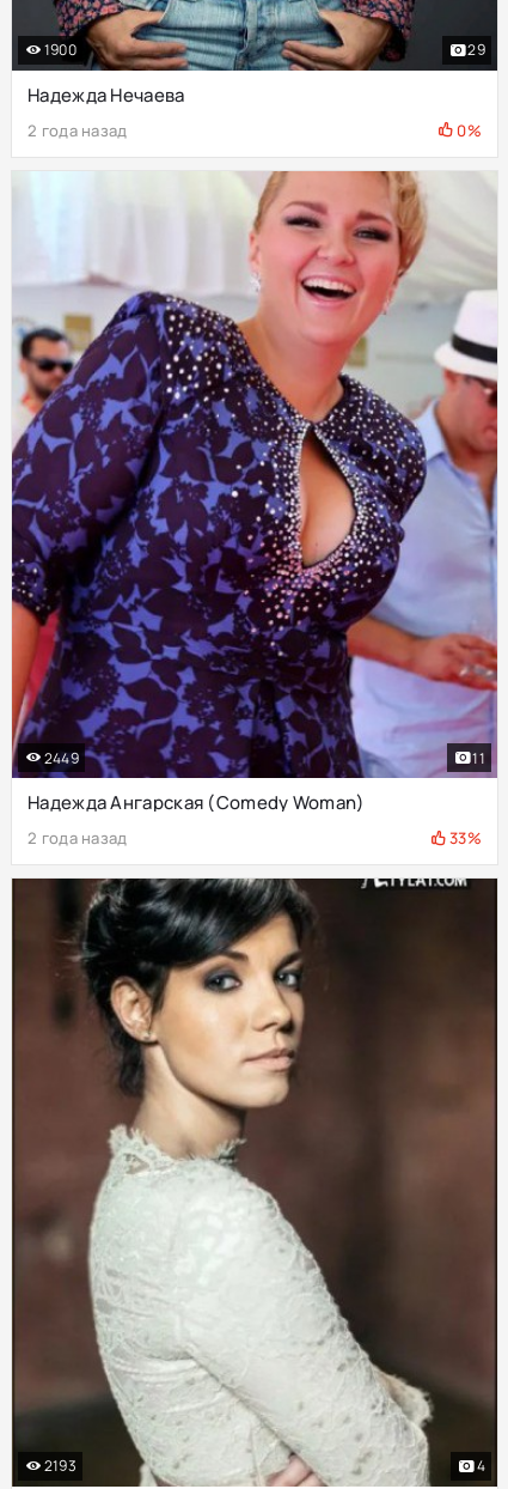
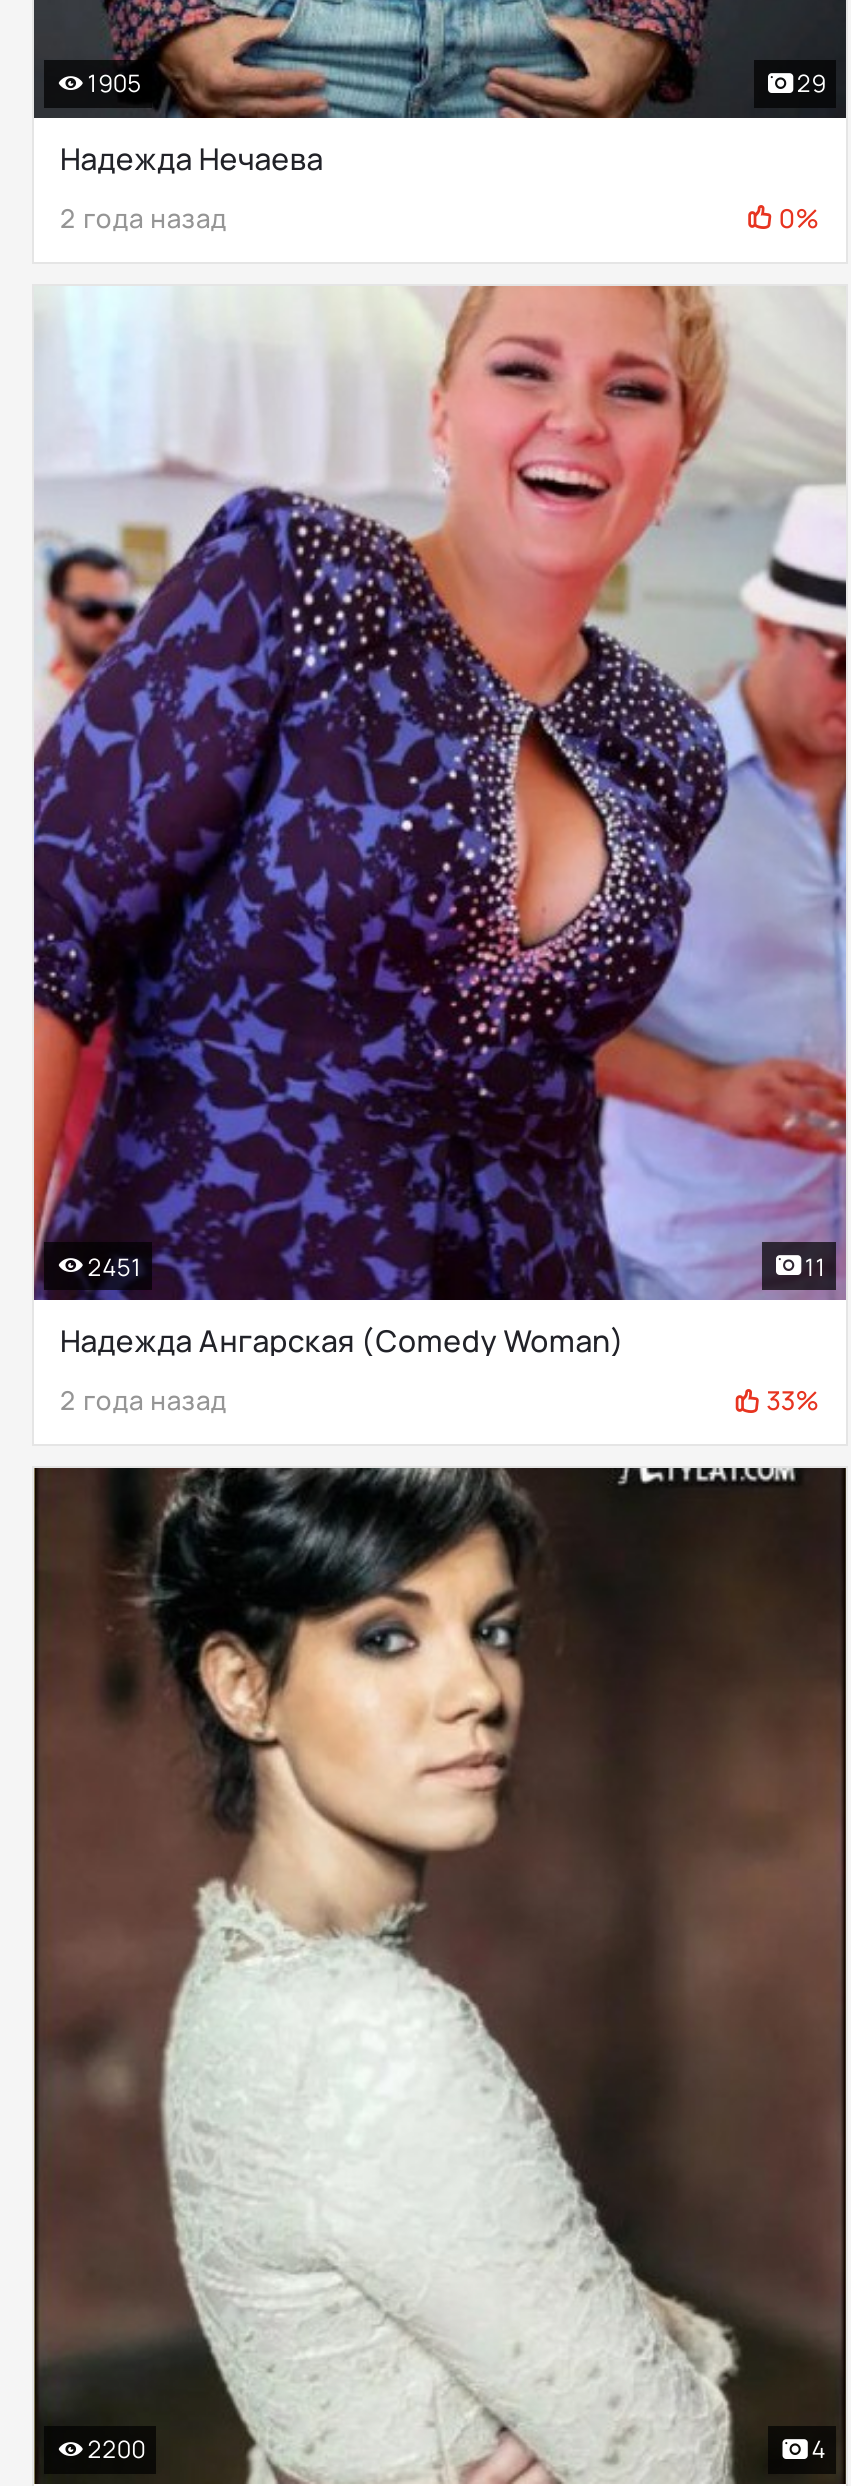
[44,39,76,60] 1900 -> [88,66,142,100] 1905
[44,747,79,768] 2449 -> [88,1249,142,1283] 2451
[44,1455,76,1476] 2193 -> [88,2432,146,2466] 2200

